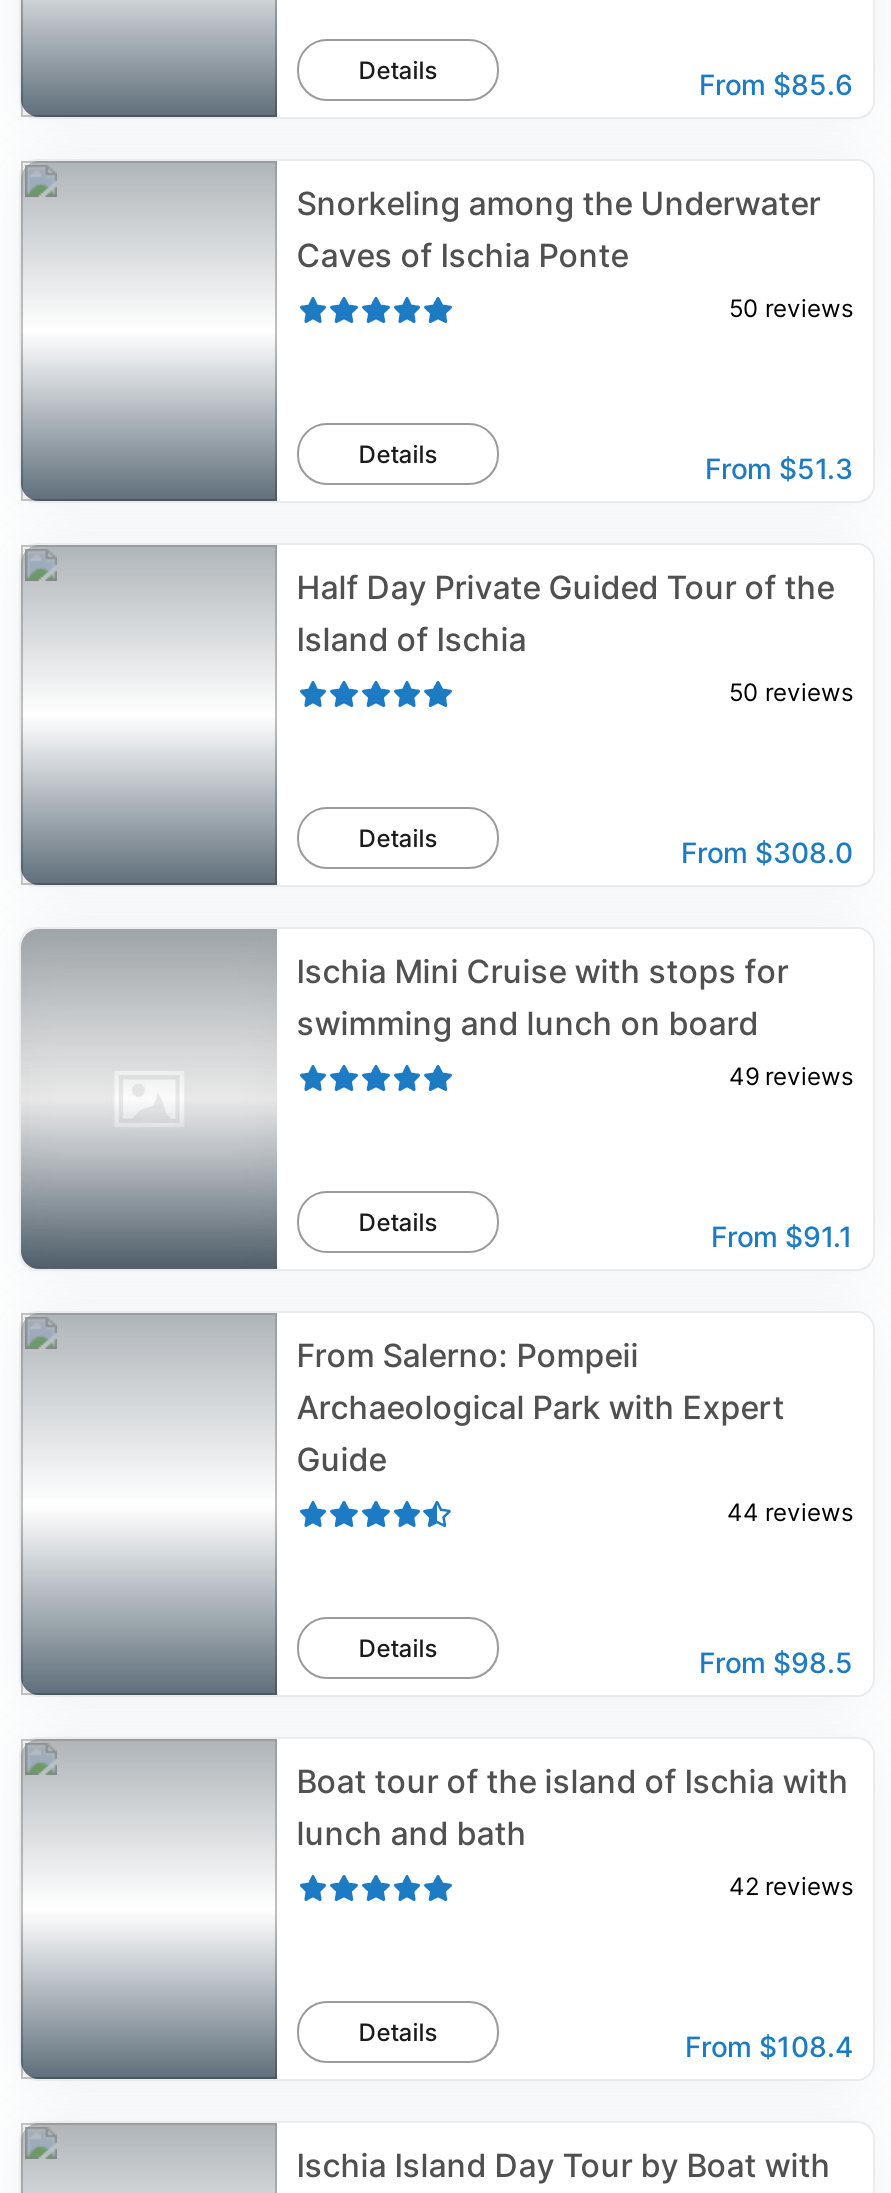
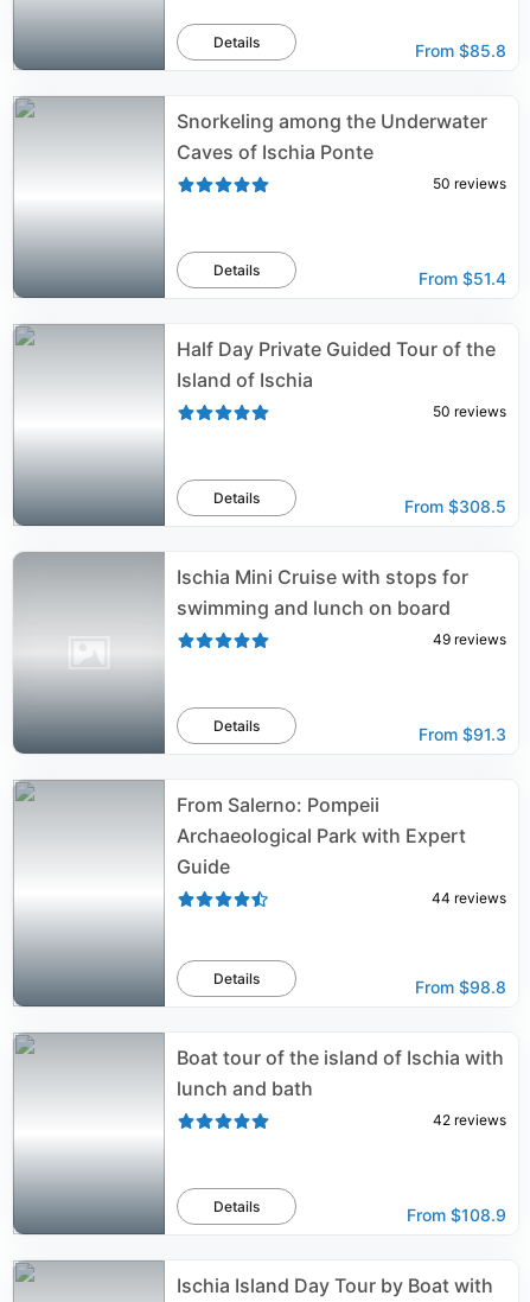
[699,67,853,101] From $85.6 -> [415,40,506,61] From $85.8
[705,451,853,485] From $51.3 -> [419,268,506,288] From $51.4
[681,835,853,869] From $308.0 -> [404,496,506,516] From $308.5
[711,1219,853,1253] From $91.1 -> [419,724,506,744] From $91.3
[699,1645,853,1679] From $98.5 -> [415,977,506,997] From $98.8
[685,2029,853,2063] From $108.4 -> [407,1205,506,1225] From $108.9

